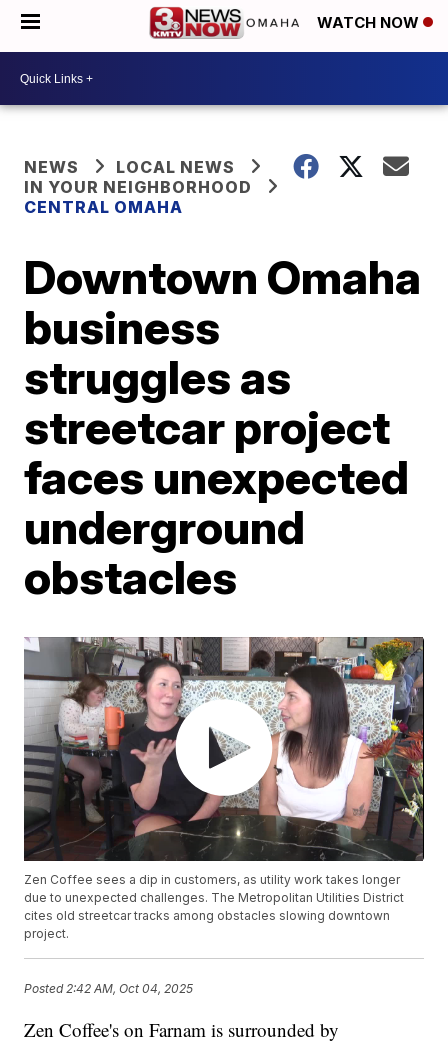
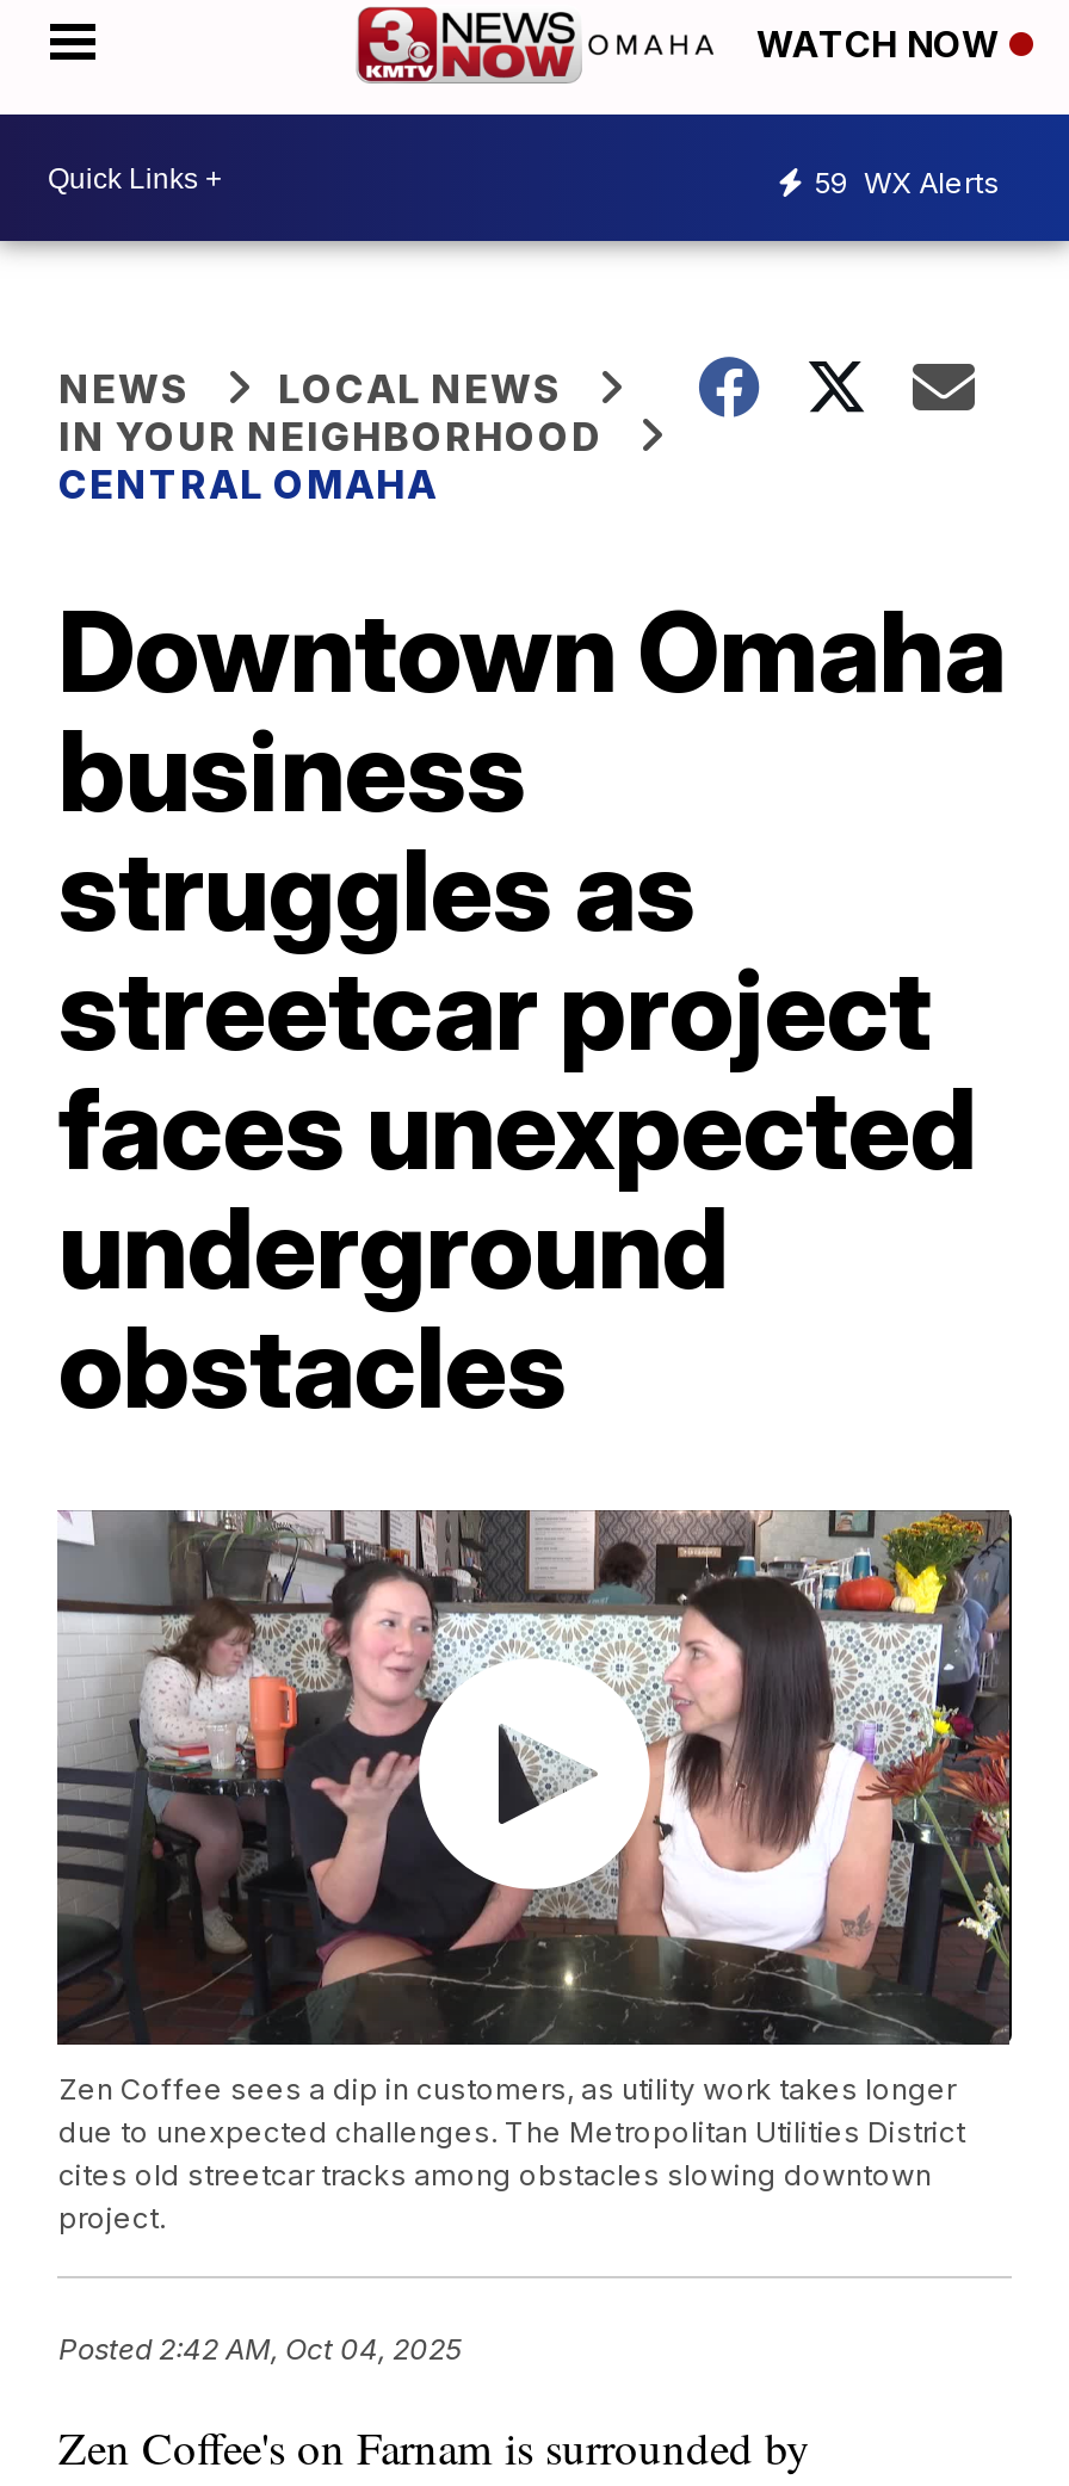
none -> [814,163,1000,199] 59 WX Alerts

